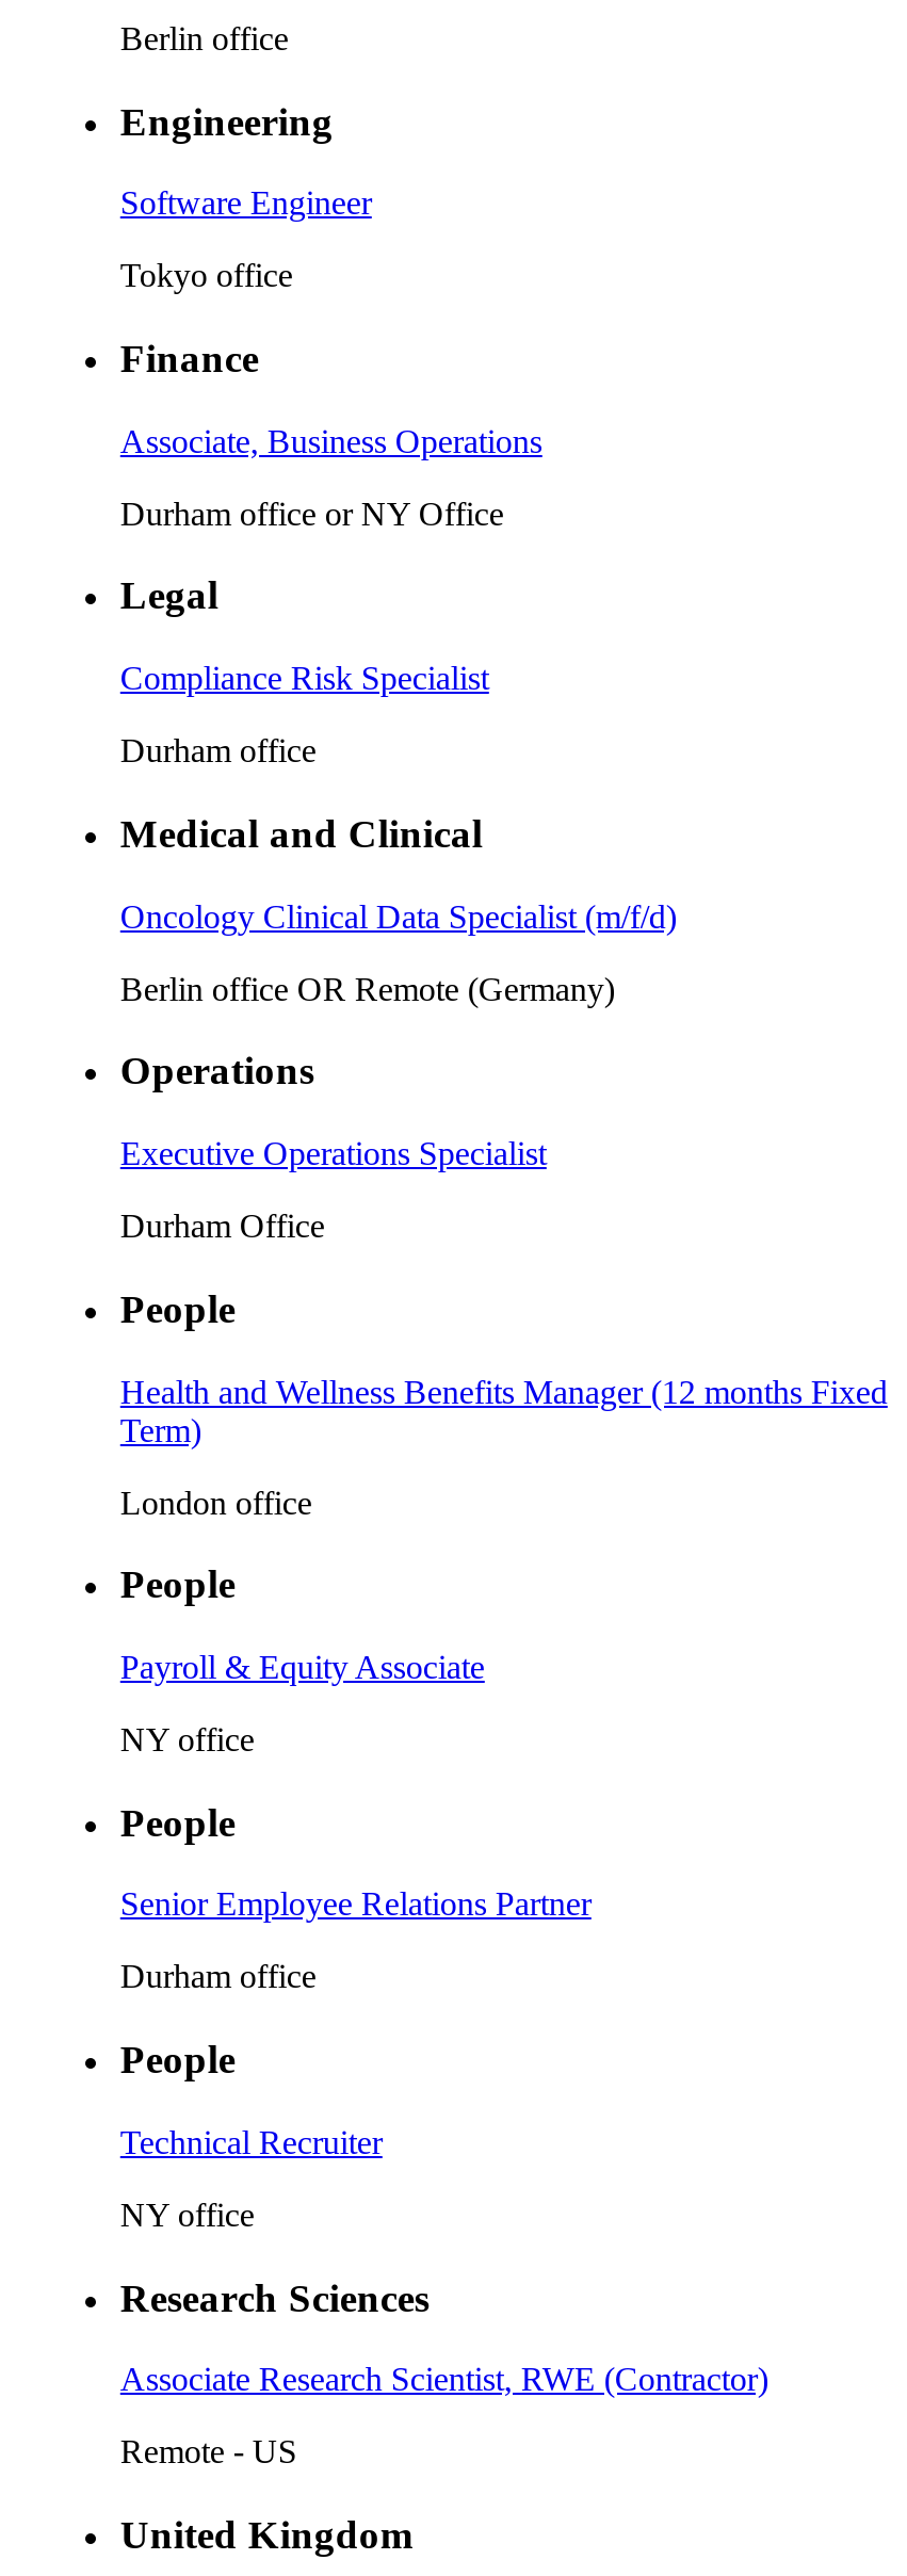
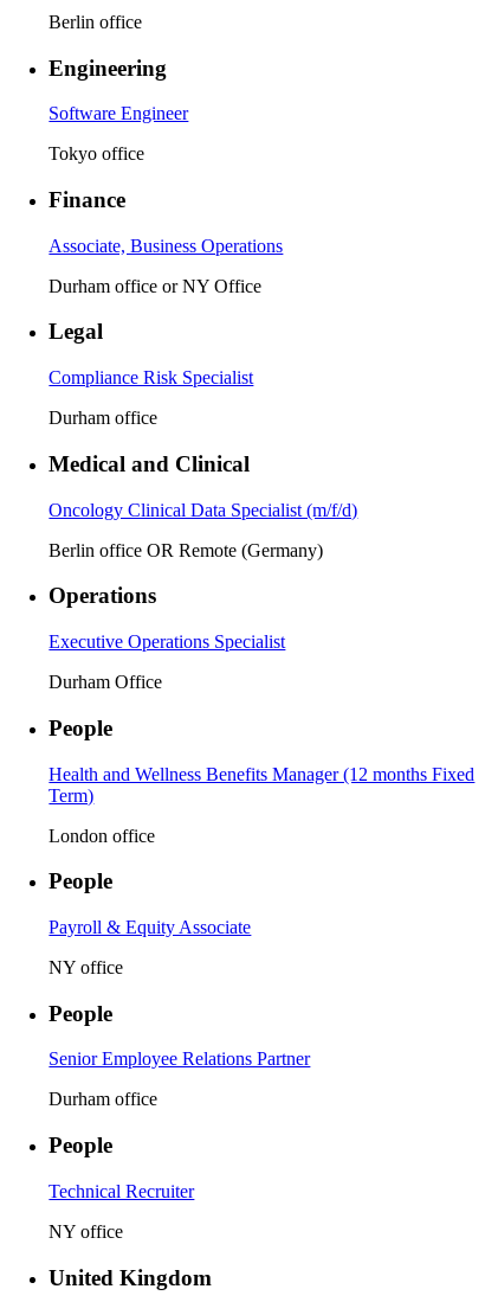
[120,2274,768,2470] Research Sciences | Associate Research Scientist, RWE (Contractor) | Remote - US -> none

